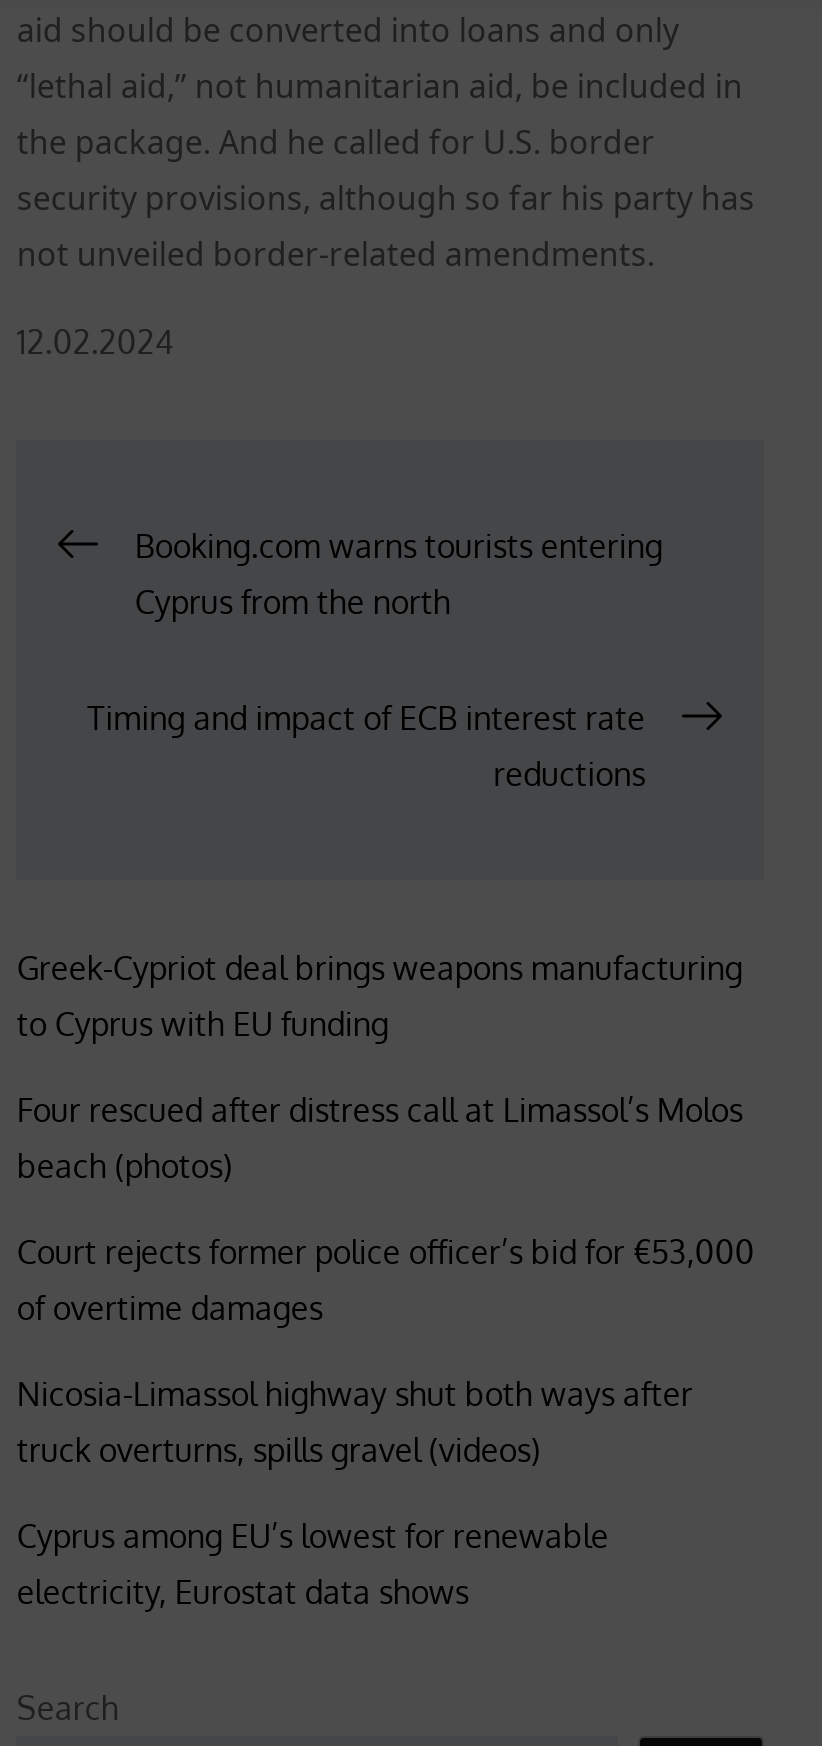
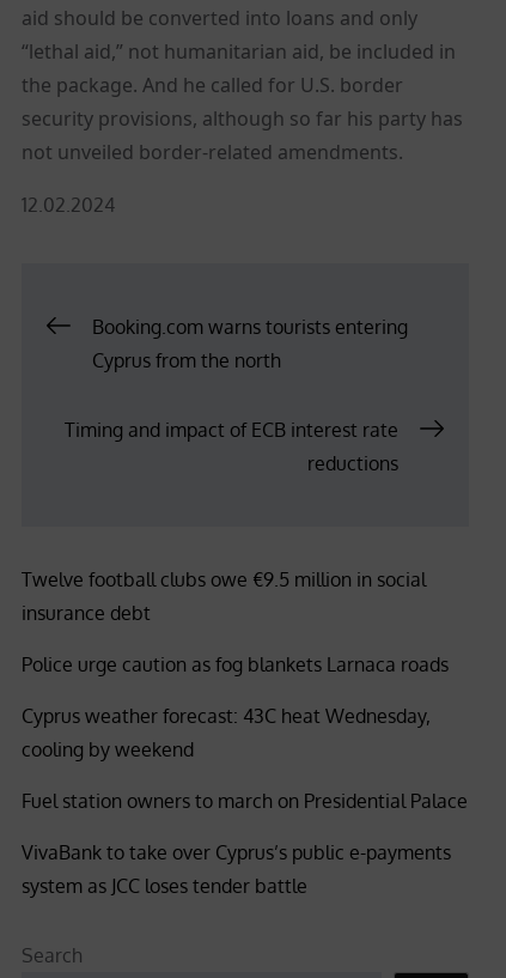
[17,947,743,1043] Greek-Cypriot deal brings weapons manufacturing | to Cyprus with EU funding -> [22,567,426,624] Twelve football clubs owe €9.5 million in social | insurance debt
[17,1089,743,1185] Four rescued after distress call at Limassol’s Molos | beach (photos) -> [22,652,449,676] Police urge caution as fog blankets Larnaca roads
[17,1231,755,1327] Court rejects former police officer’s bid for €53,000 | of overtime damages -> [22,703,431,761] Cyprus weather forecast: 43C heat Wednesday, | cooling by weekend
[17,1373,693,1469] Nicosia-Limassol highway shut both ways after | truck overturns, spills gravel (videos) -> [22,788,468,812] Fuel station owners to march on Presidential Palace
[17,1515,609,1611] Cyprus among EU’s lowest for renewable | electricity, Eurostat data shows -> [22,840,451,897] VivaBank to take over Cyprus’s public e-payments | system as JCC loses tender battle

